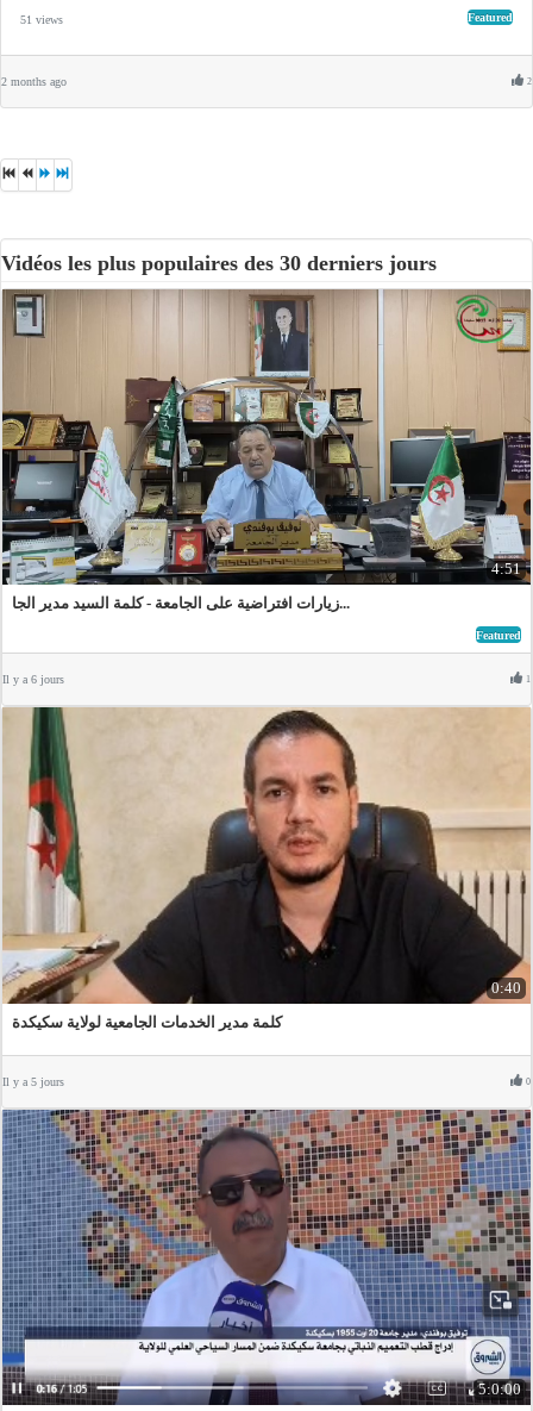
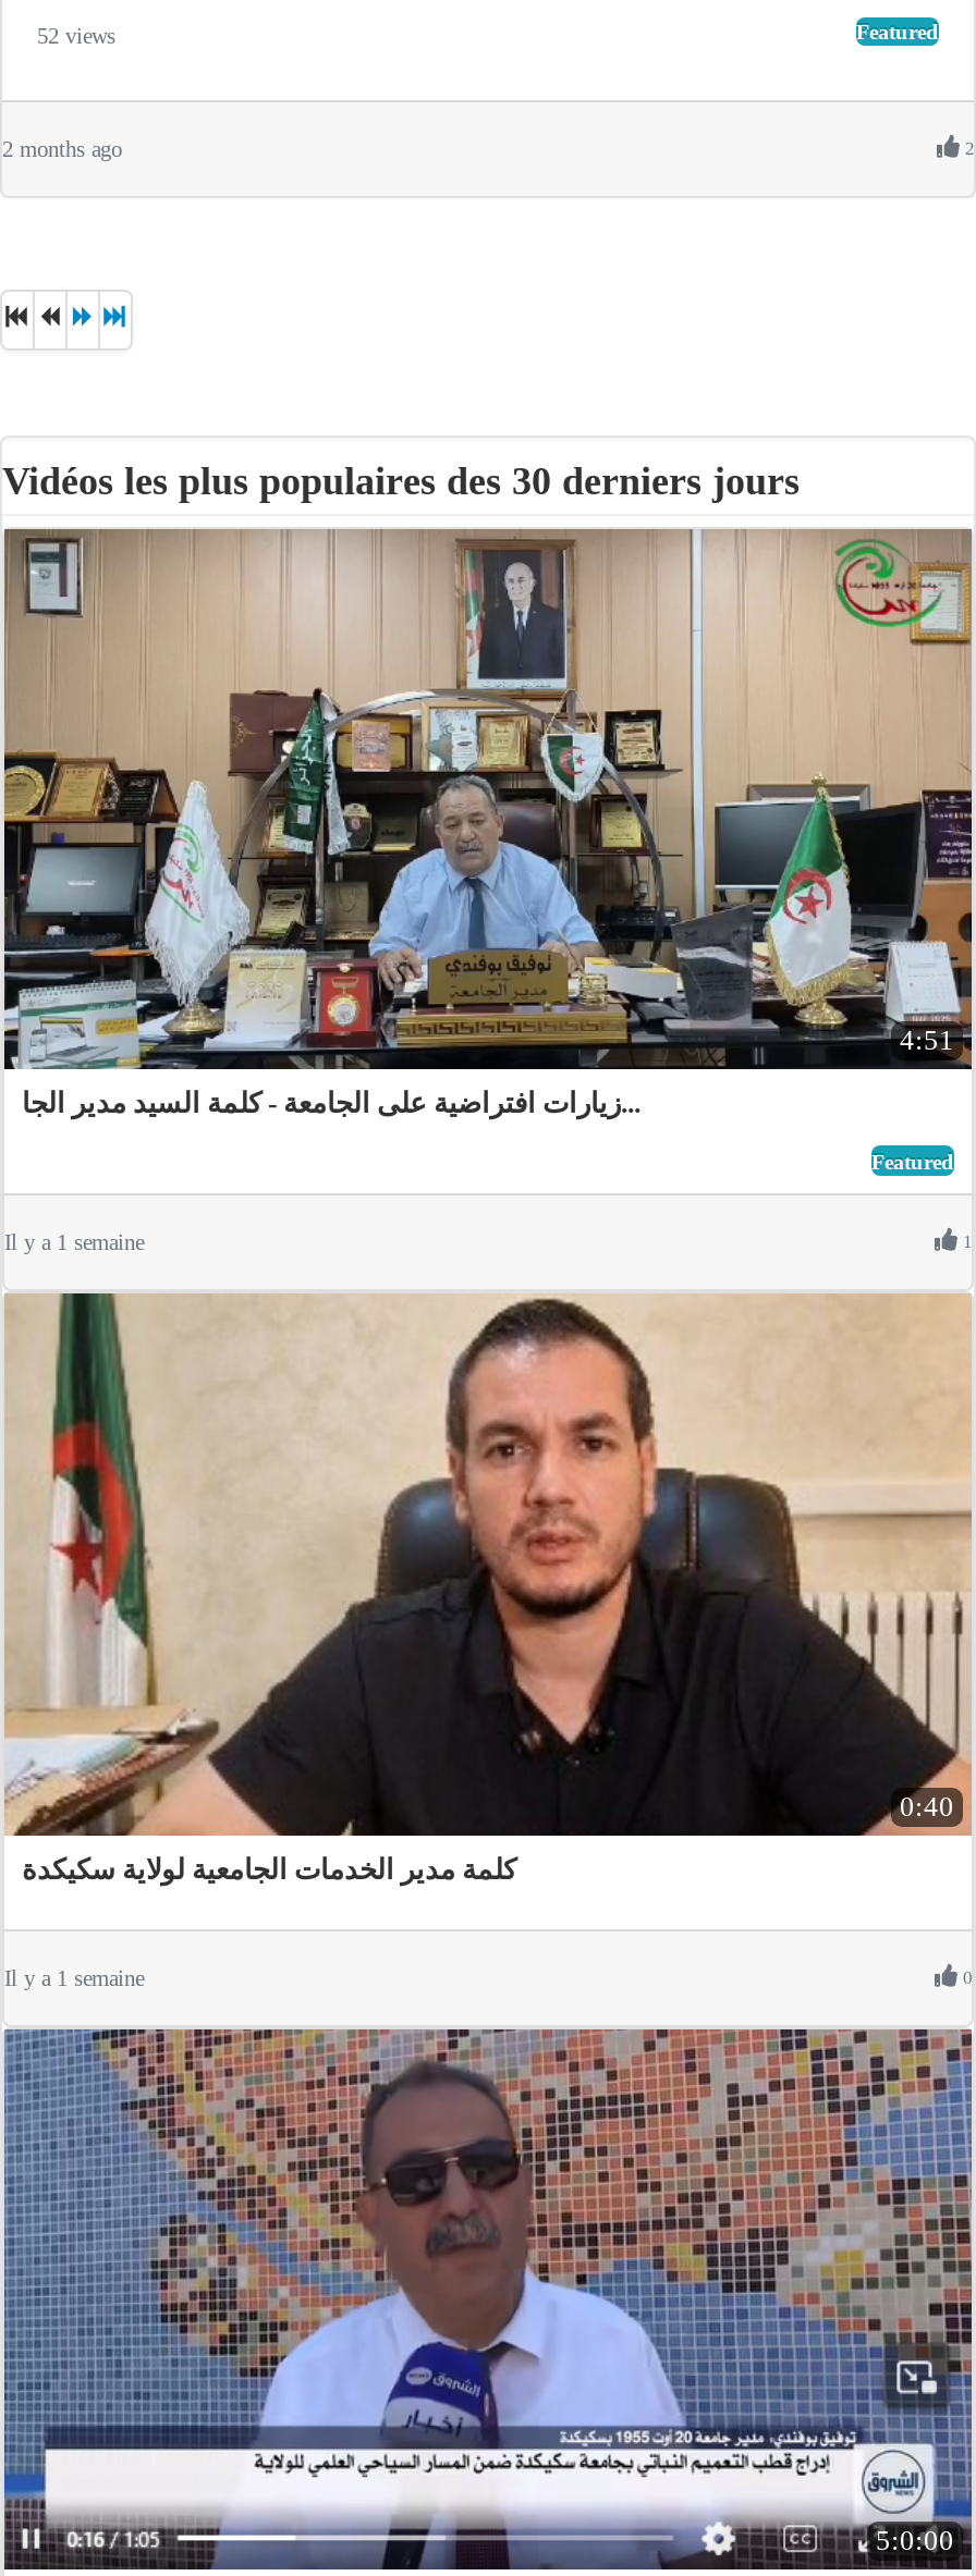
[20,13,63,26] 51 views -> [37,23,115,47] 52 views
[2,673,64,686] Il y a 6 jours -> [4,1231,144,1254] Il y a 1 semaine
[2,1075,64,1088] Il y a 5 jours -> [4,1966,144,1990] Il y a 1 semaine

